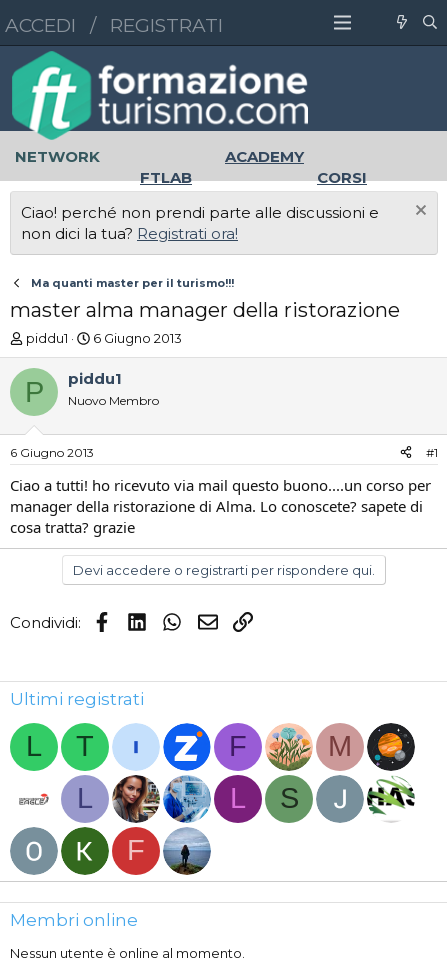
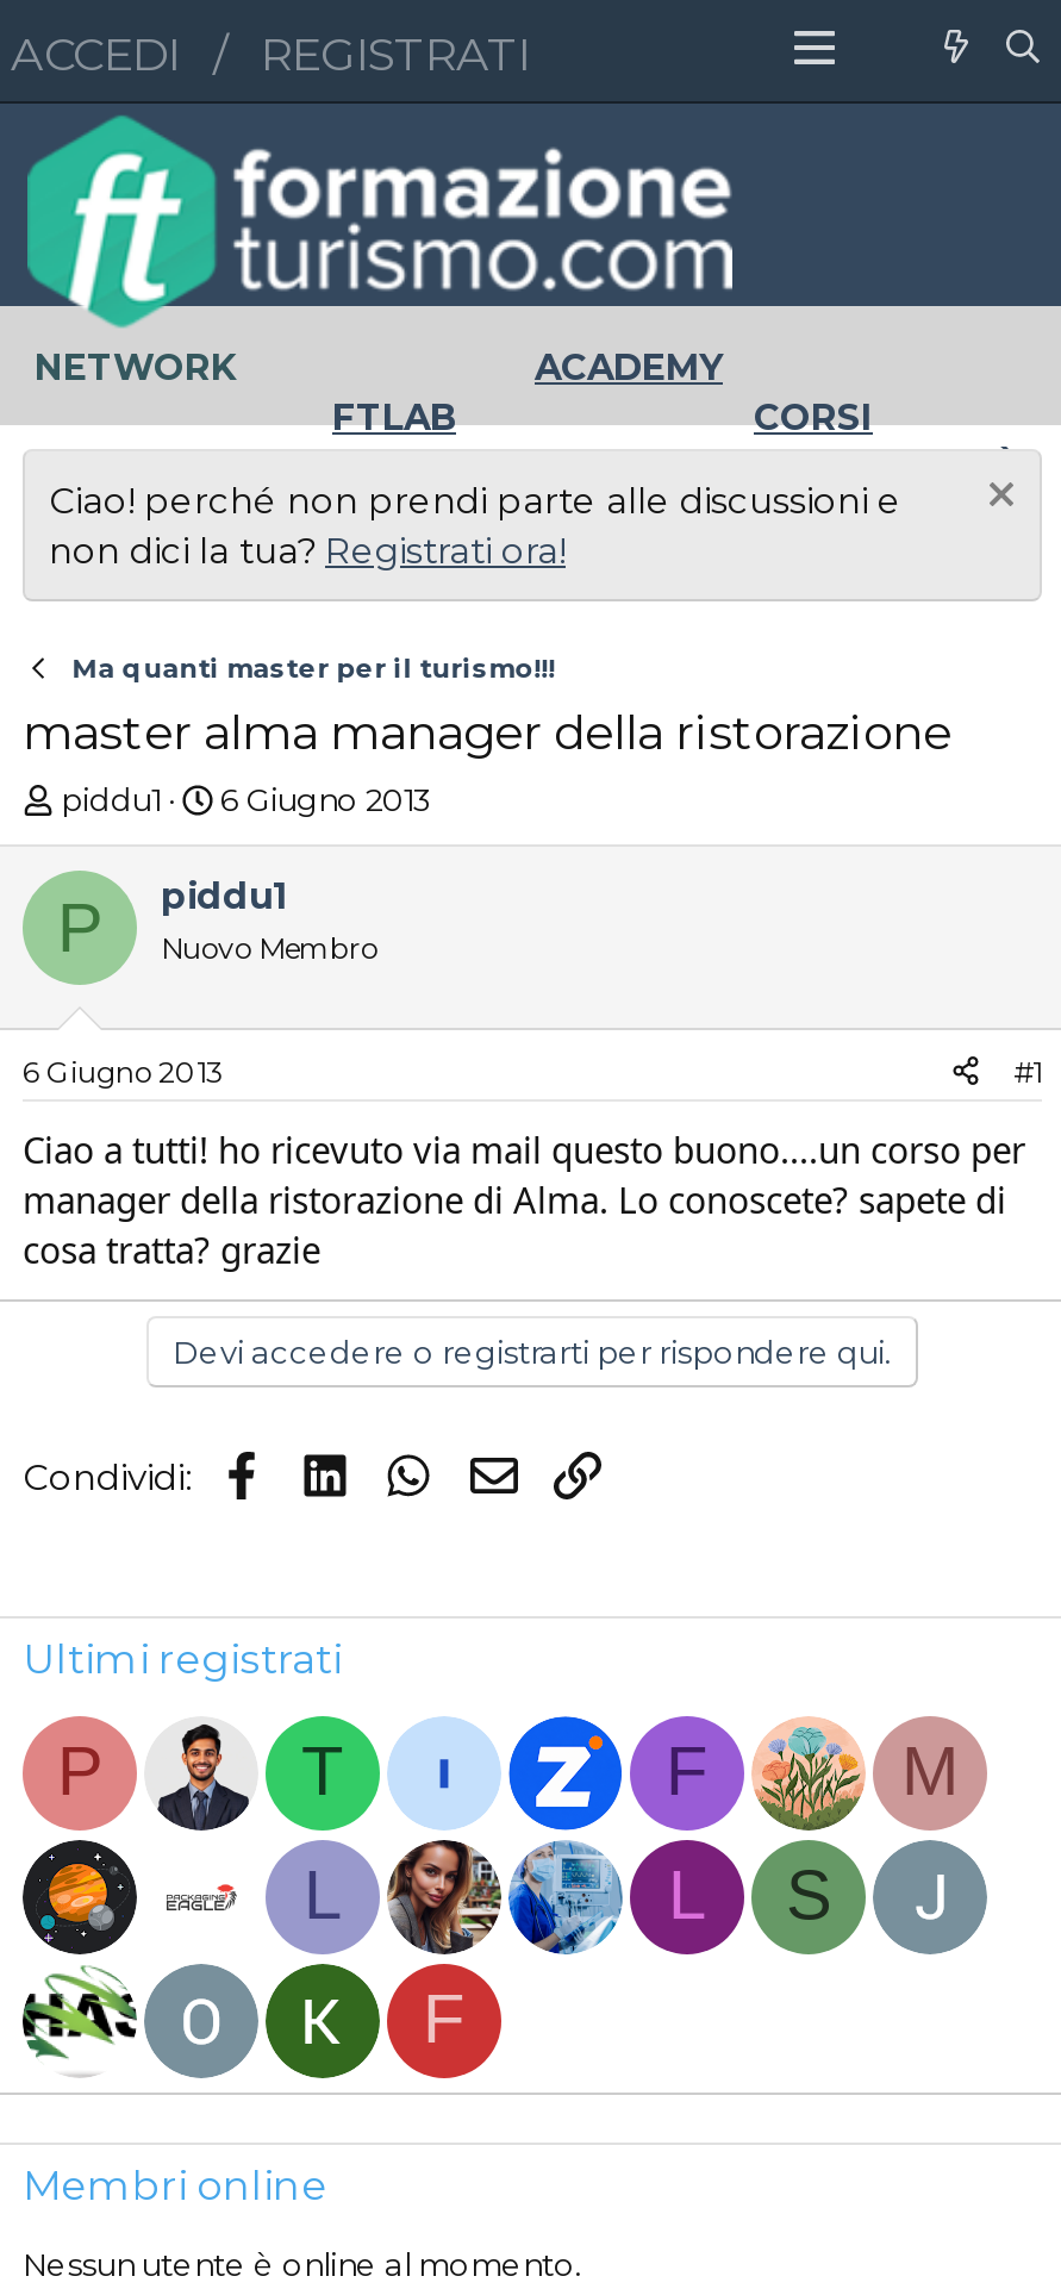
[159,723,216,824] [image] -> [377,1719,513,1964] [image]
[26,730,42,762] L -> [57,1733,102,1809] P
[10,770,114,876] [image] -> [20,1828,270,2078] [image]
[367,770,414,822] [image] -> [873,1838,987,1954] [image]

